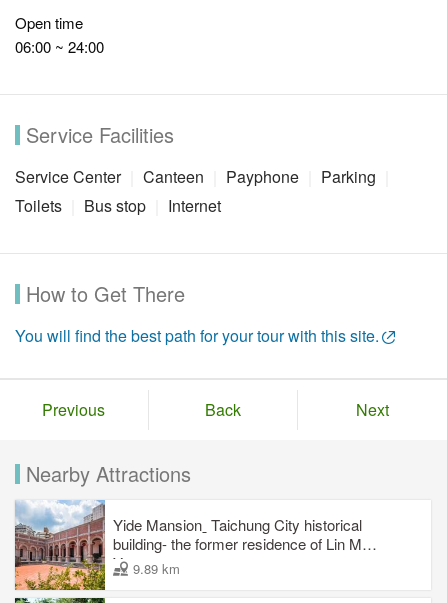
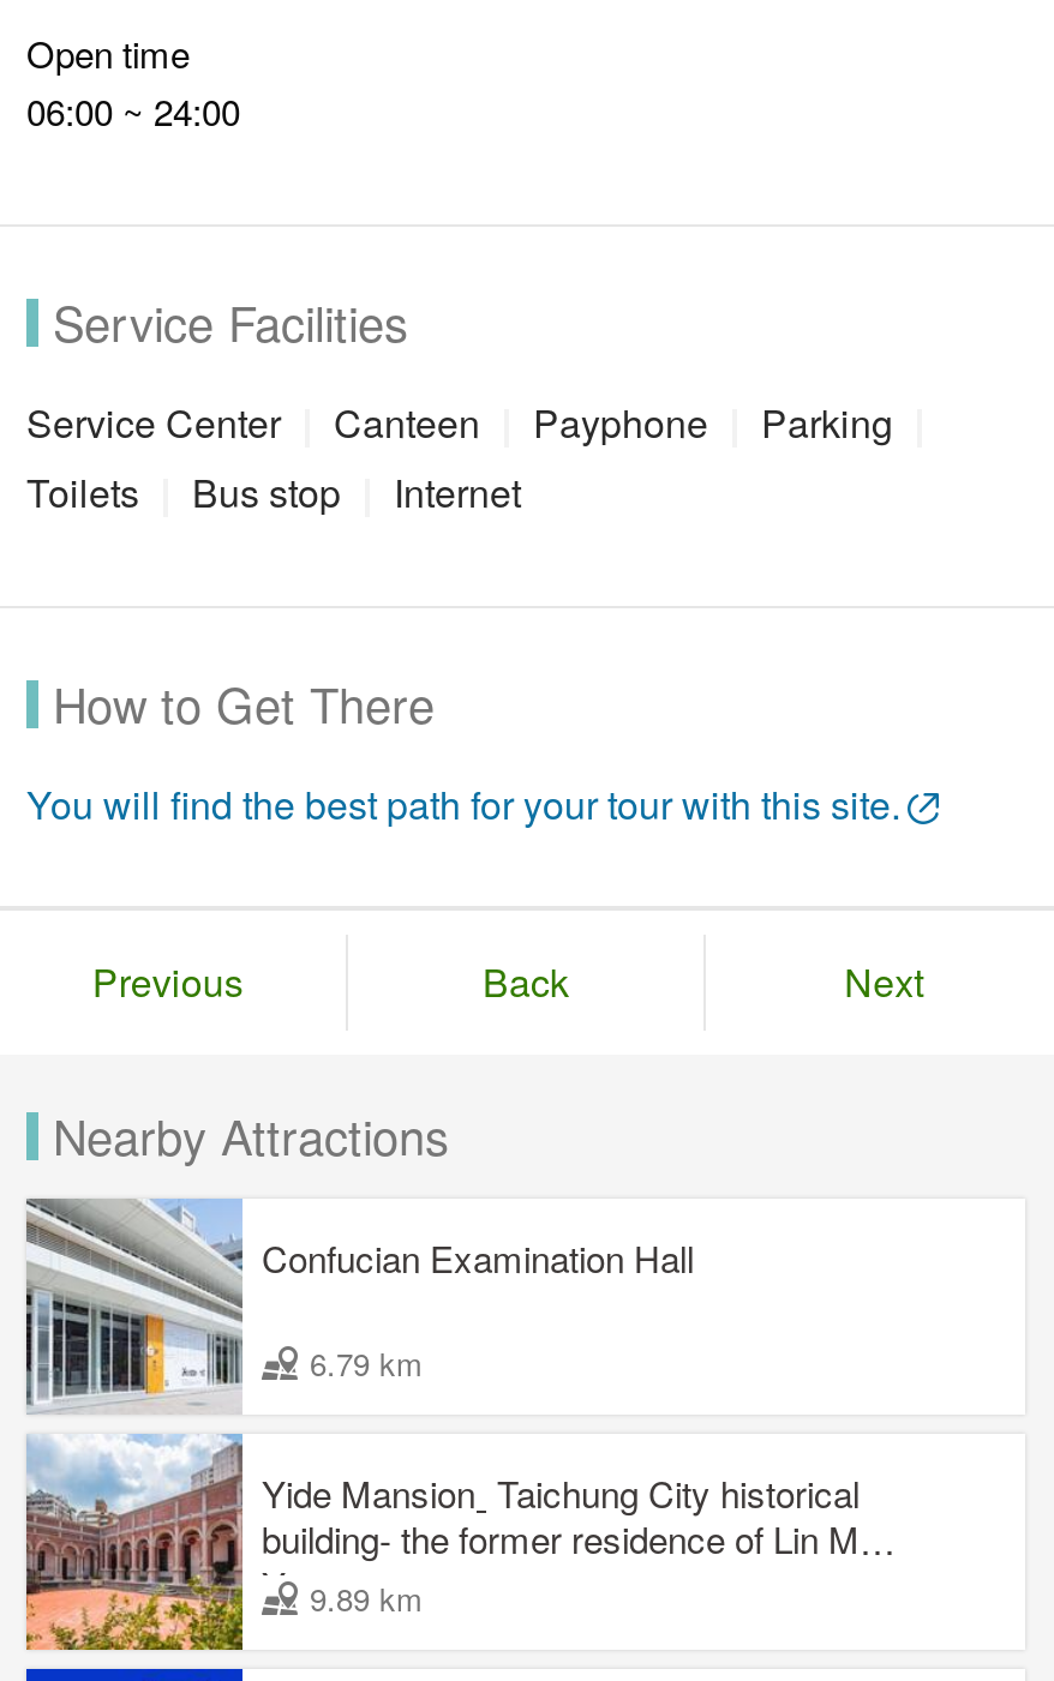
none -> [24,1196,694,1415] [image] | Confucian Examination Hall | 6.79 km

